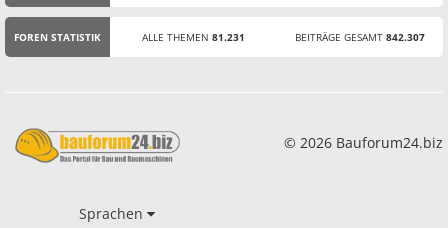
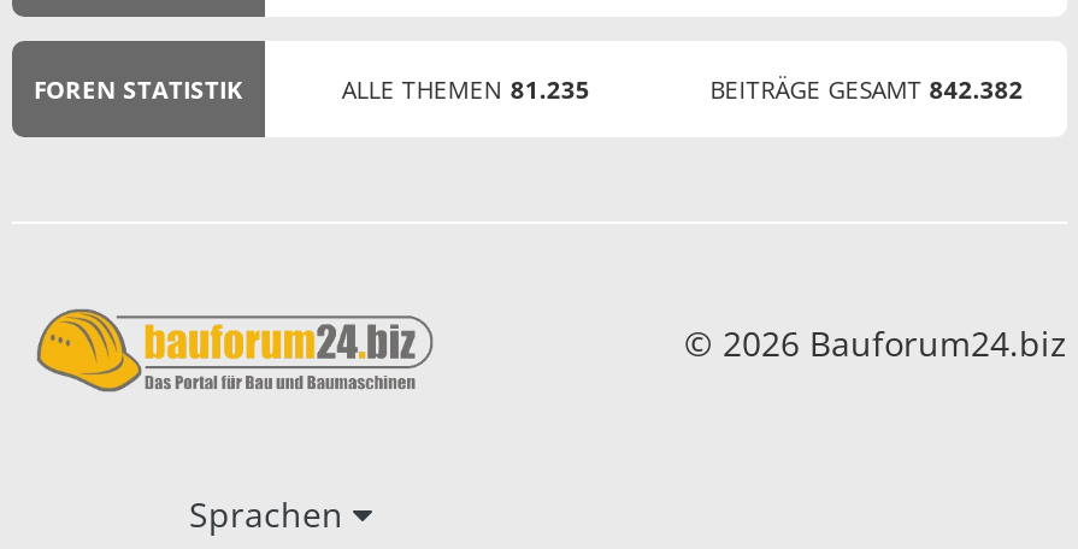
[142,30,245,44] ALLE THEMEN 81.231 -> [342,71,590,105] ALLE THEMEN 81.235
[295,30,425,44] BEITRÄGE GESAMT 842.307 -> [710,71,1023,105] BEITRÄGE GESAMT 842.382

